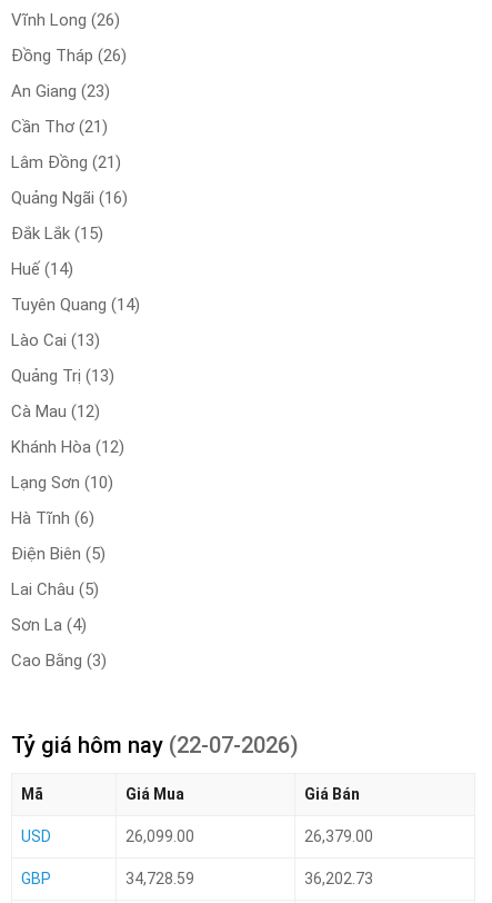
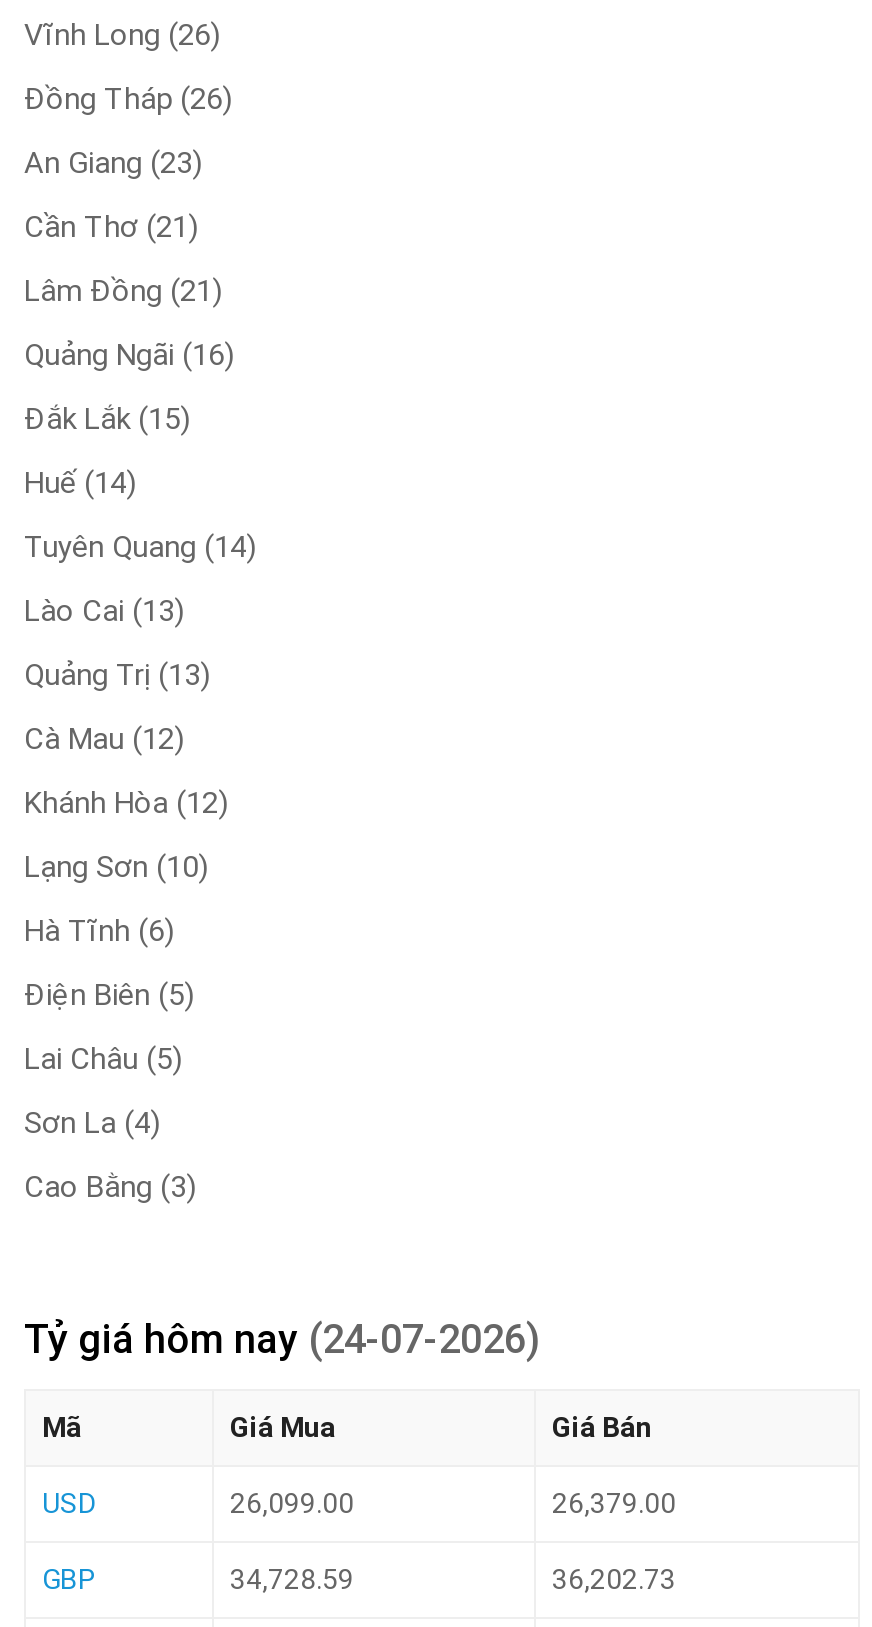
[11,732,299,758] Tỷ giá hôm nay (22-07-2026) -> [24,1315,542,1363] Tỷ giá hôm nay (24-07-2026)

